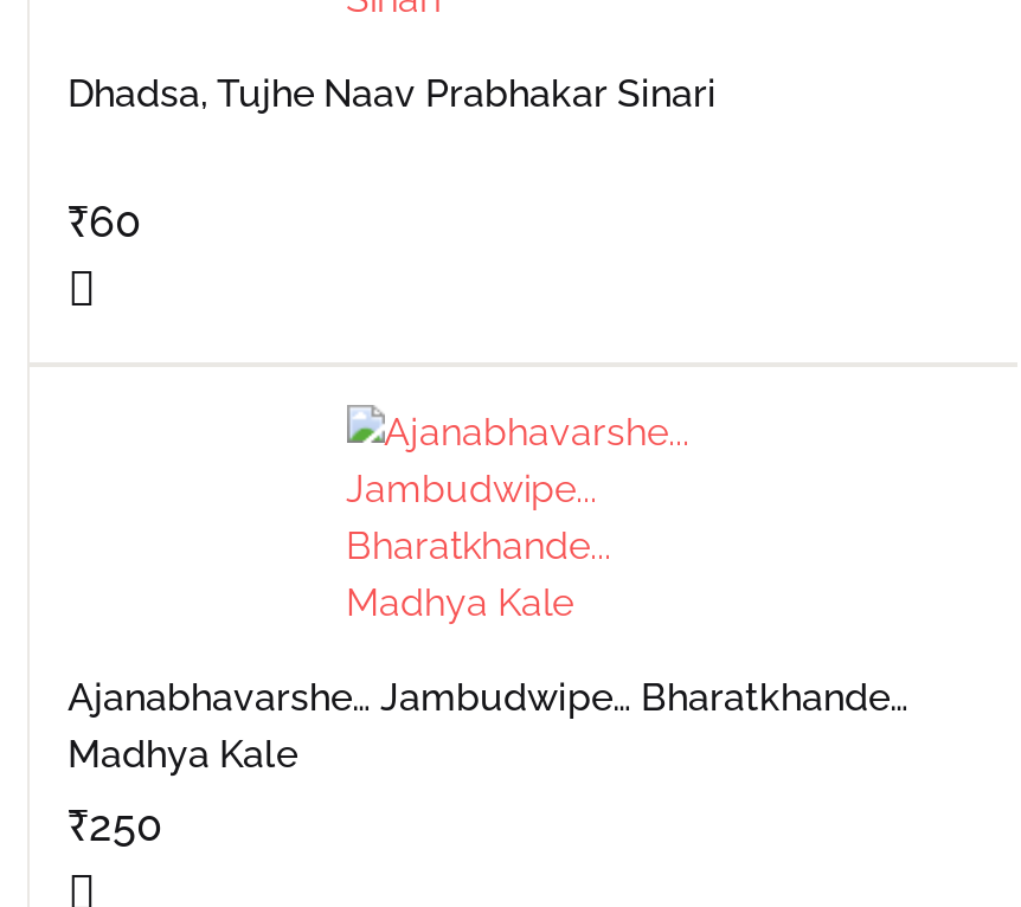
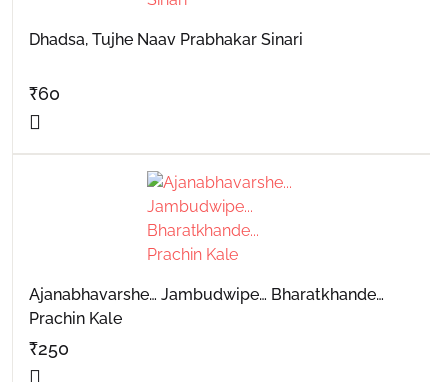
[68,731,297,776] Madhya Kale -> [29,309,122,328] Prachin Kale

